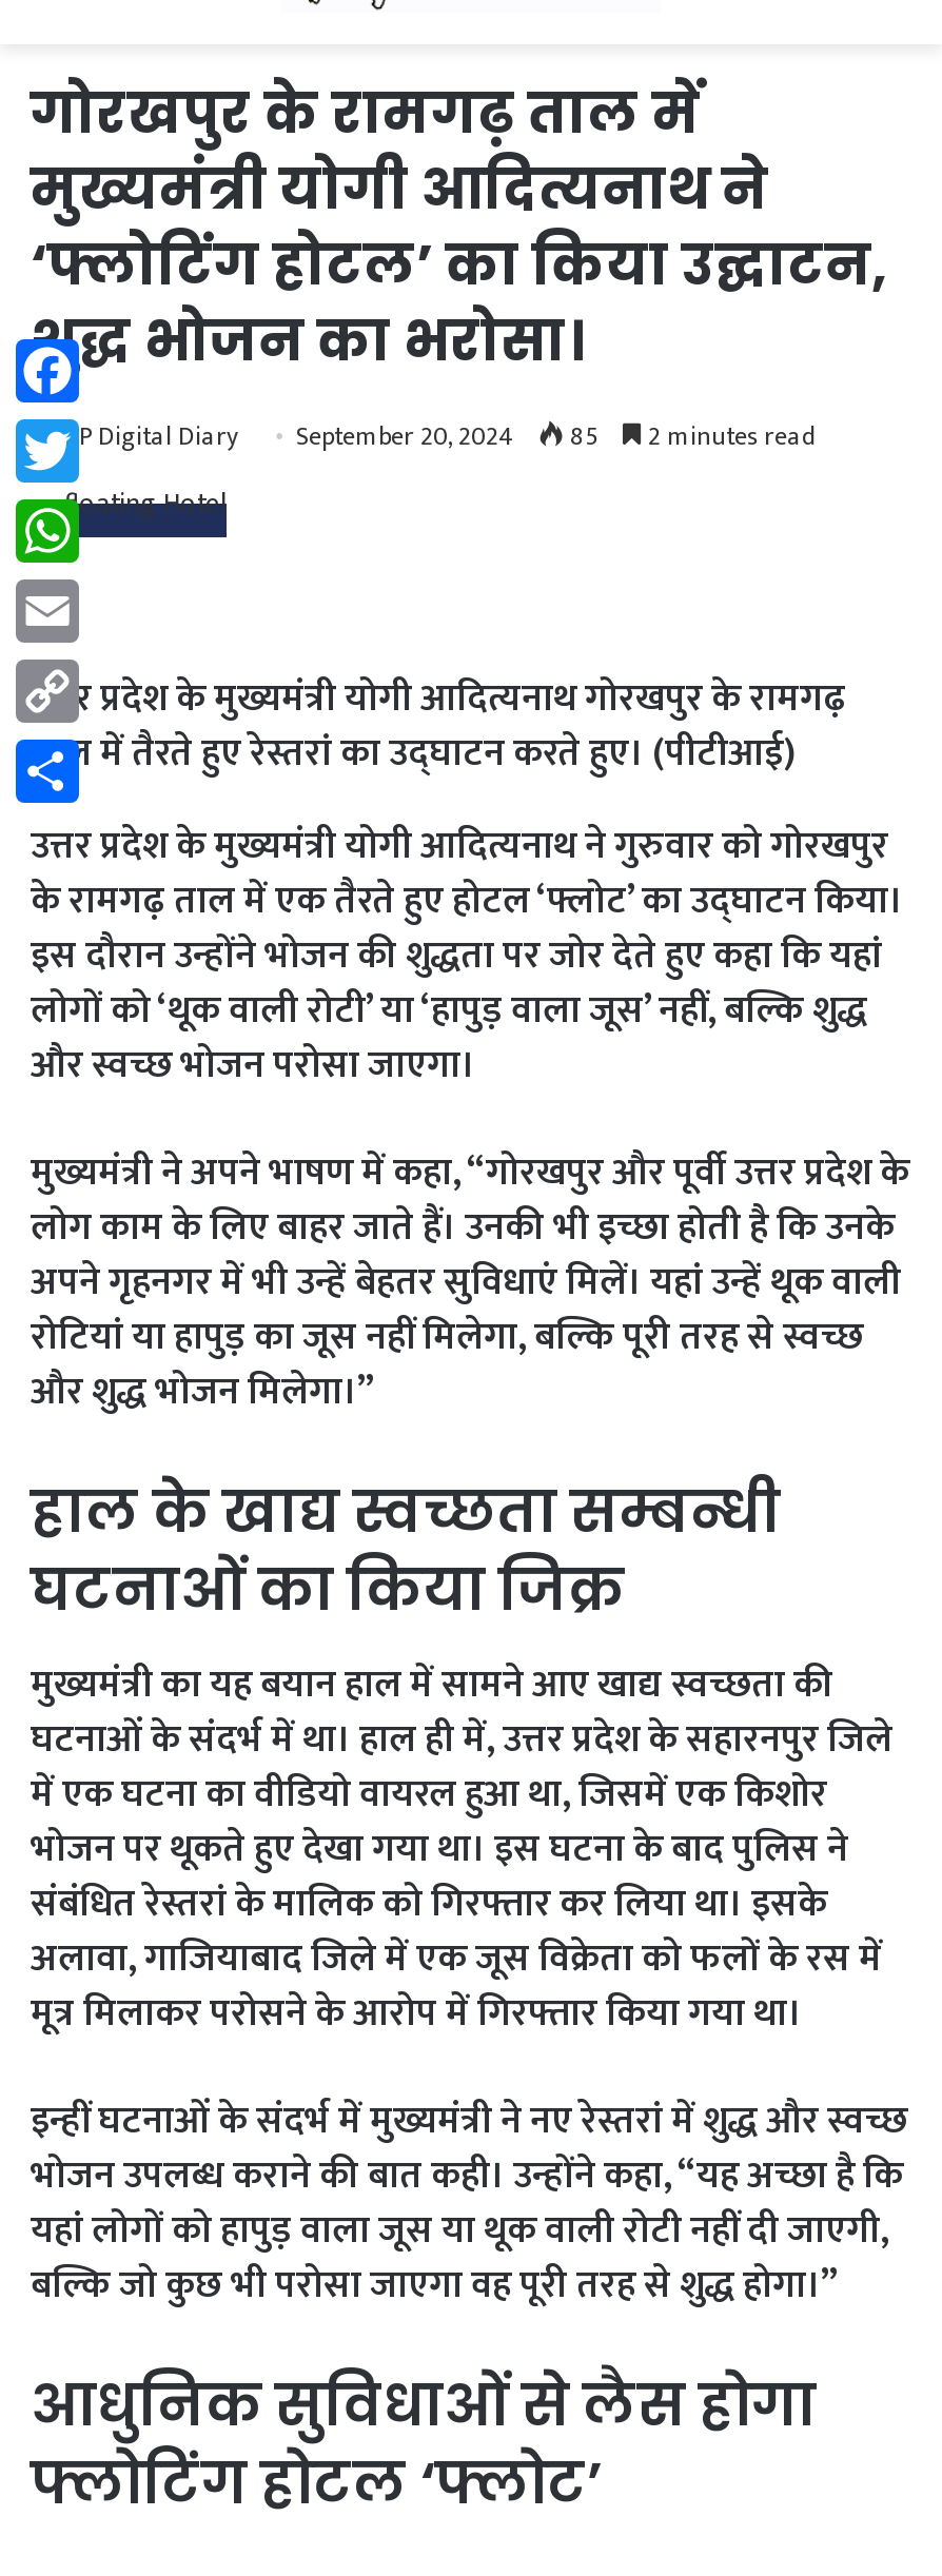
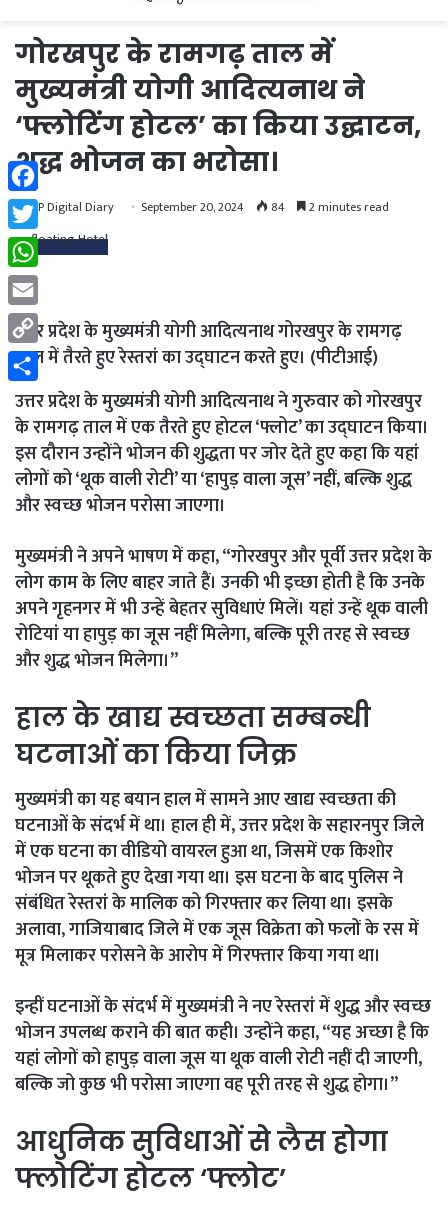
[564,415,597,457] 85 -> [268,197,285,217] 84

